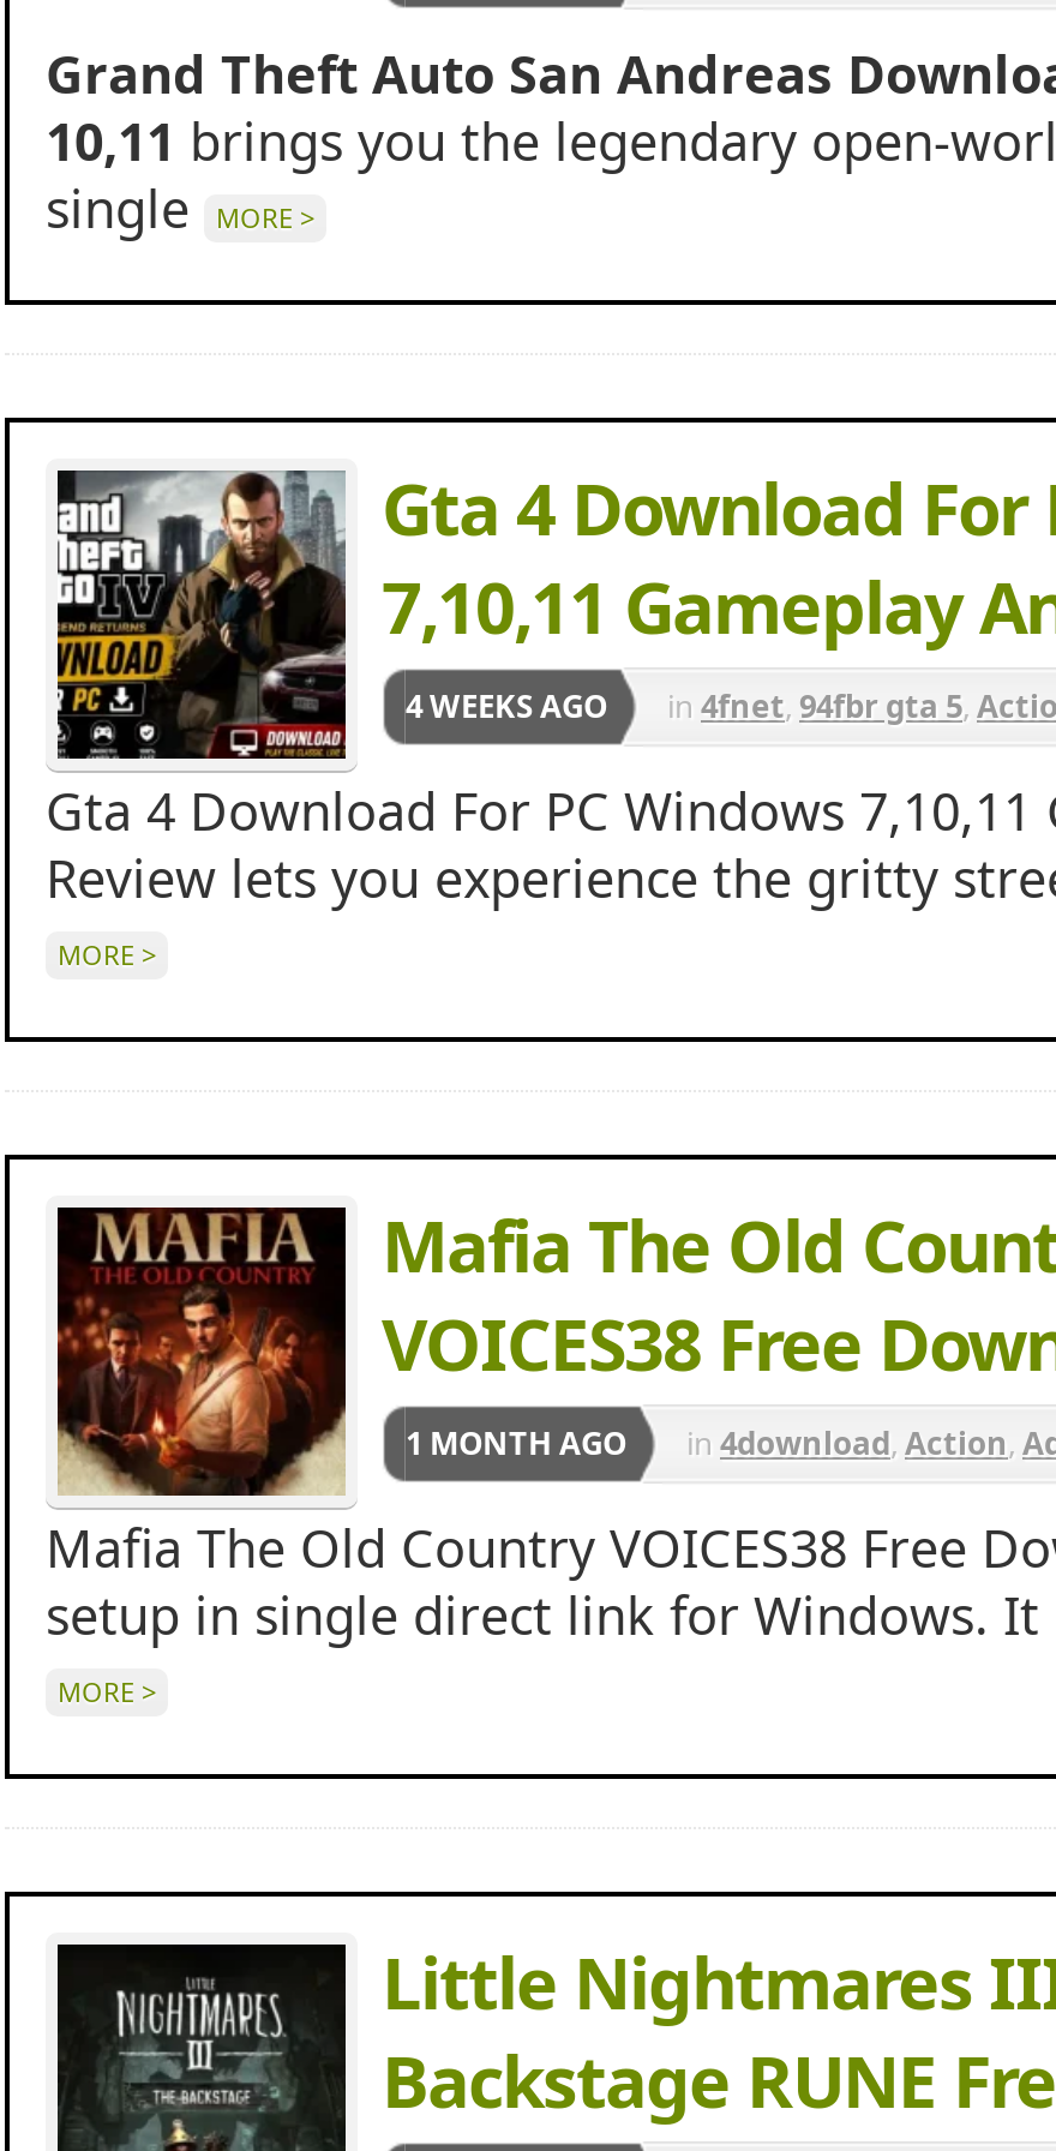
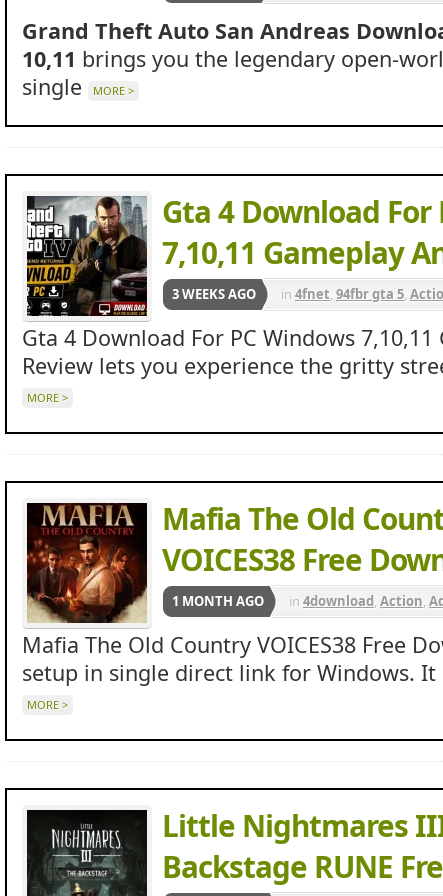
[406,685,607,728] 4 WEEKS AGO -> [172,285,256,303] 3 WEEKS AGO

